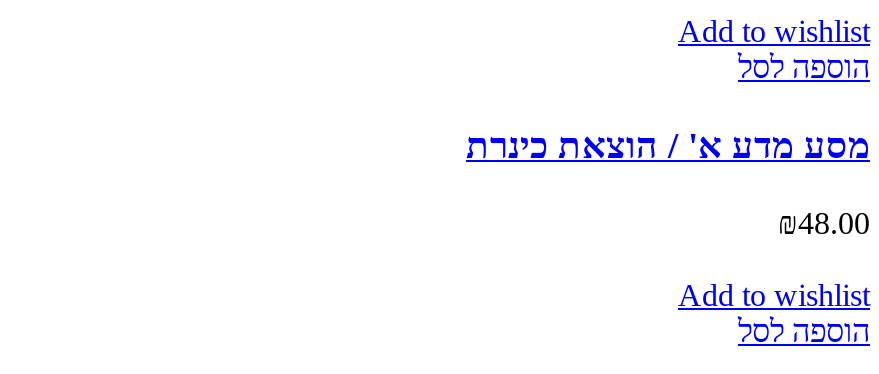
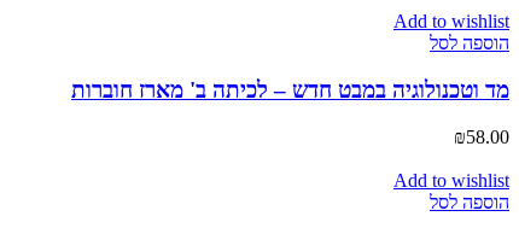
[466,124,870,166] מסע מדע א' / הוצאת כינרת -> [71,77,509,103] מד וטכנולוגיה במבט חדש – לכיתה ב' מארז חוברות
[778,206,870,240] ₪48.00 -> [454,126,509,147] ₪58.00

